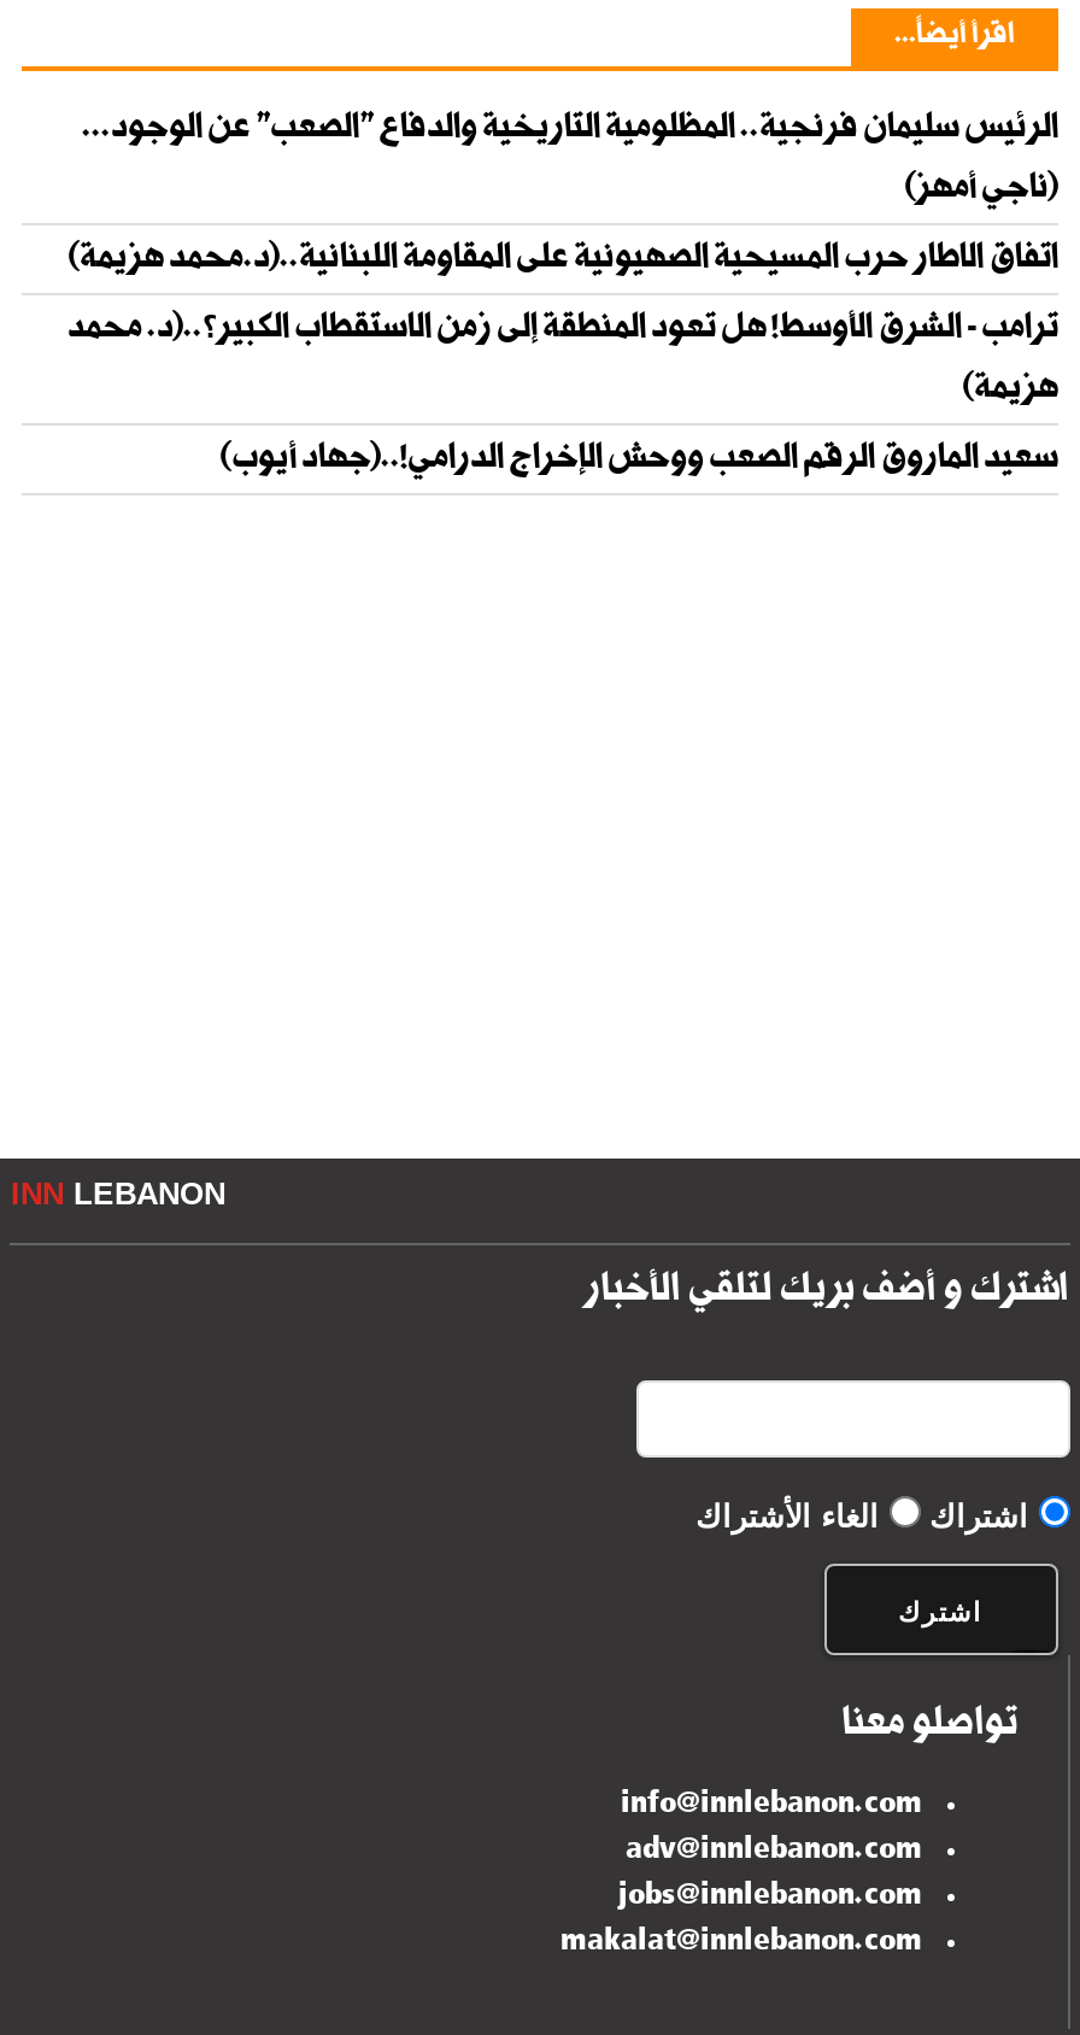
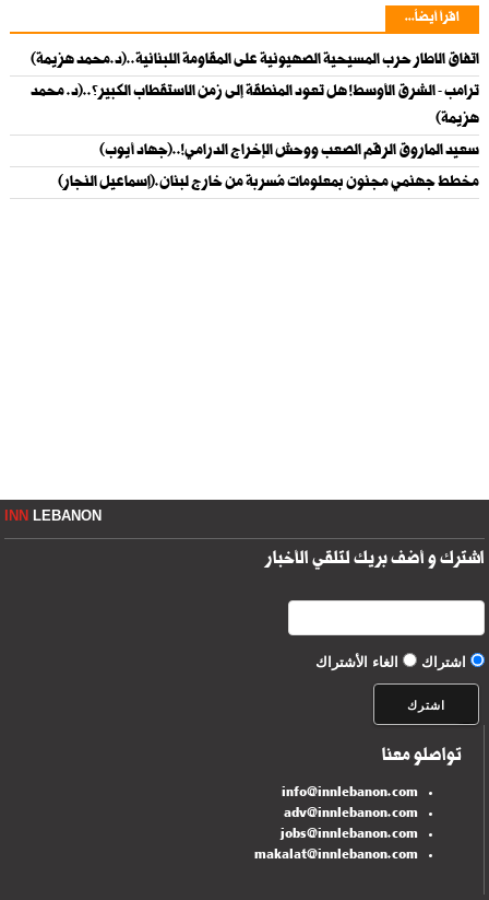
[87,108,1063,216] الرئيس سليمان فرنجية.. المظلومية التاريخية والدفاع "الصعب" عن الوجود... | (ناجي أمهز) -> none
moved [73,238,1063,486] -> [33,50,481,163]: اتفاق الاطار حرب المسيحية الصهيونية على المقاومة اللبنانية..(د.محمد هزيمة) | ترامب - الشرق الأوسط! هل تعود المنطقة إلى زمن الاستقطاب الكبير؟..(د. محمد | هزيمة) | سعيد الماروق الرقم الصعب ووحش الإخراج الدرامي!..(جهاد أيوب)
none -> [60,173,481,195] مخطط جهنمي مجنون بمعلومات مُسربة من خارج لبنان.(إسماعيل النجار)

